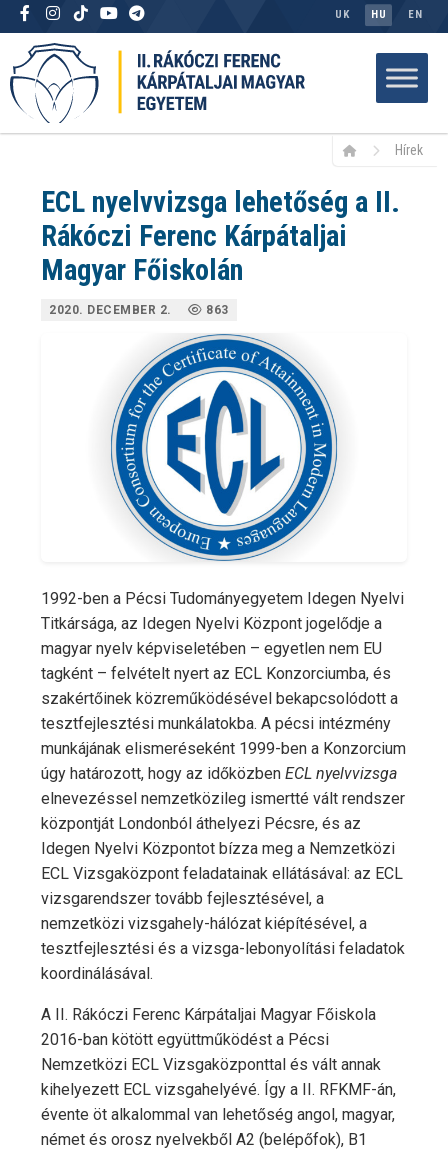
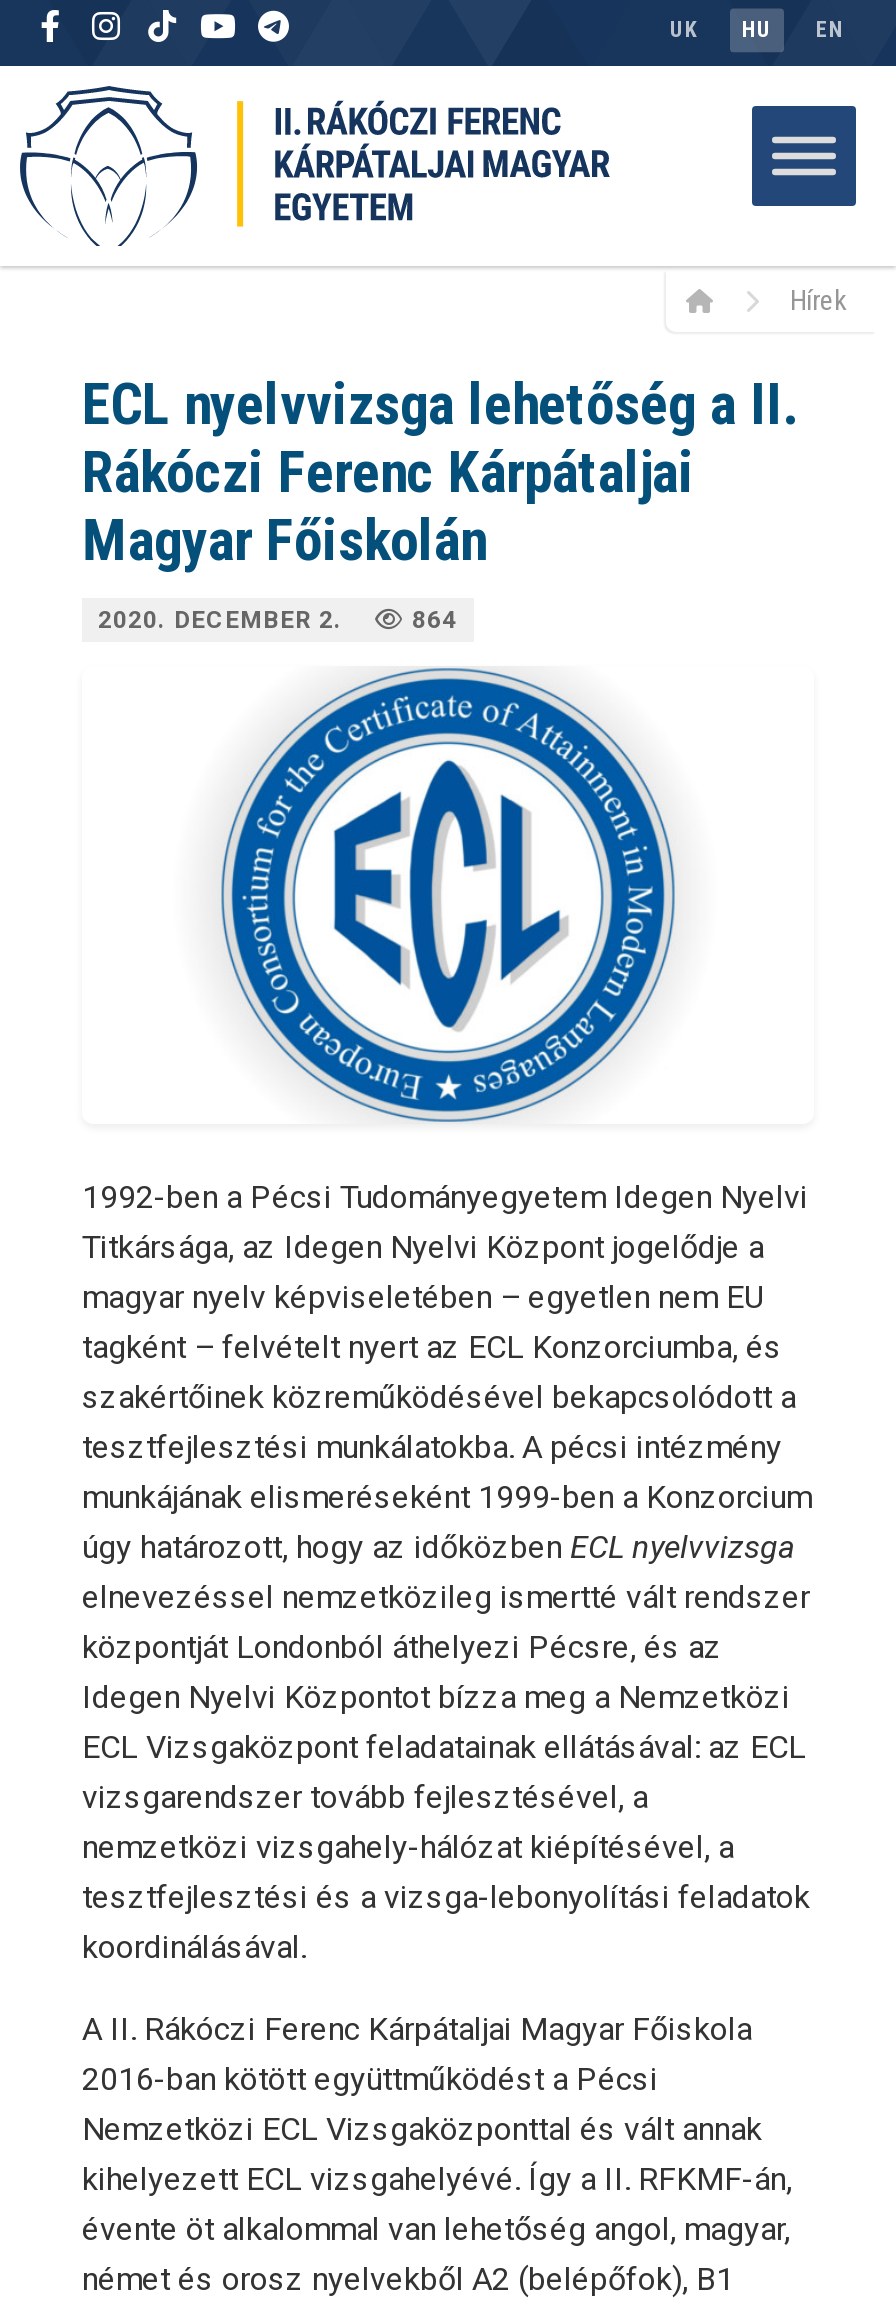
[206,302,228,316] 863 -> [412,605,457,633] 864

